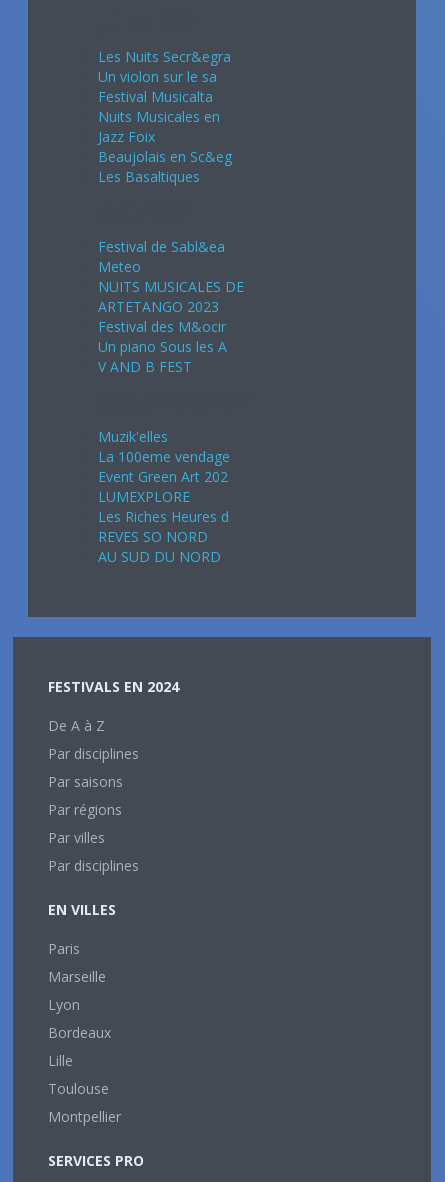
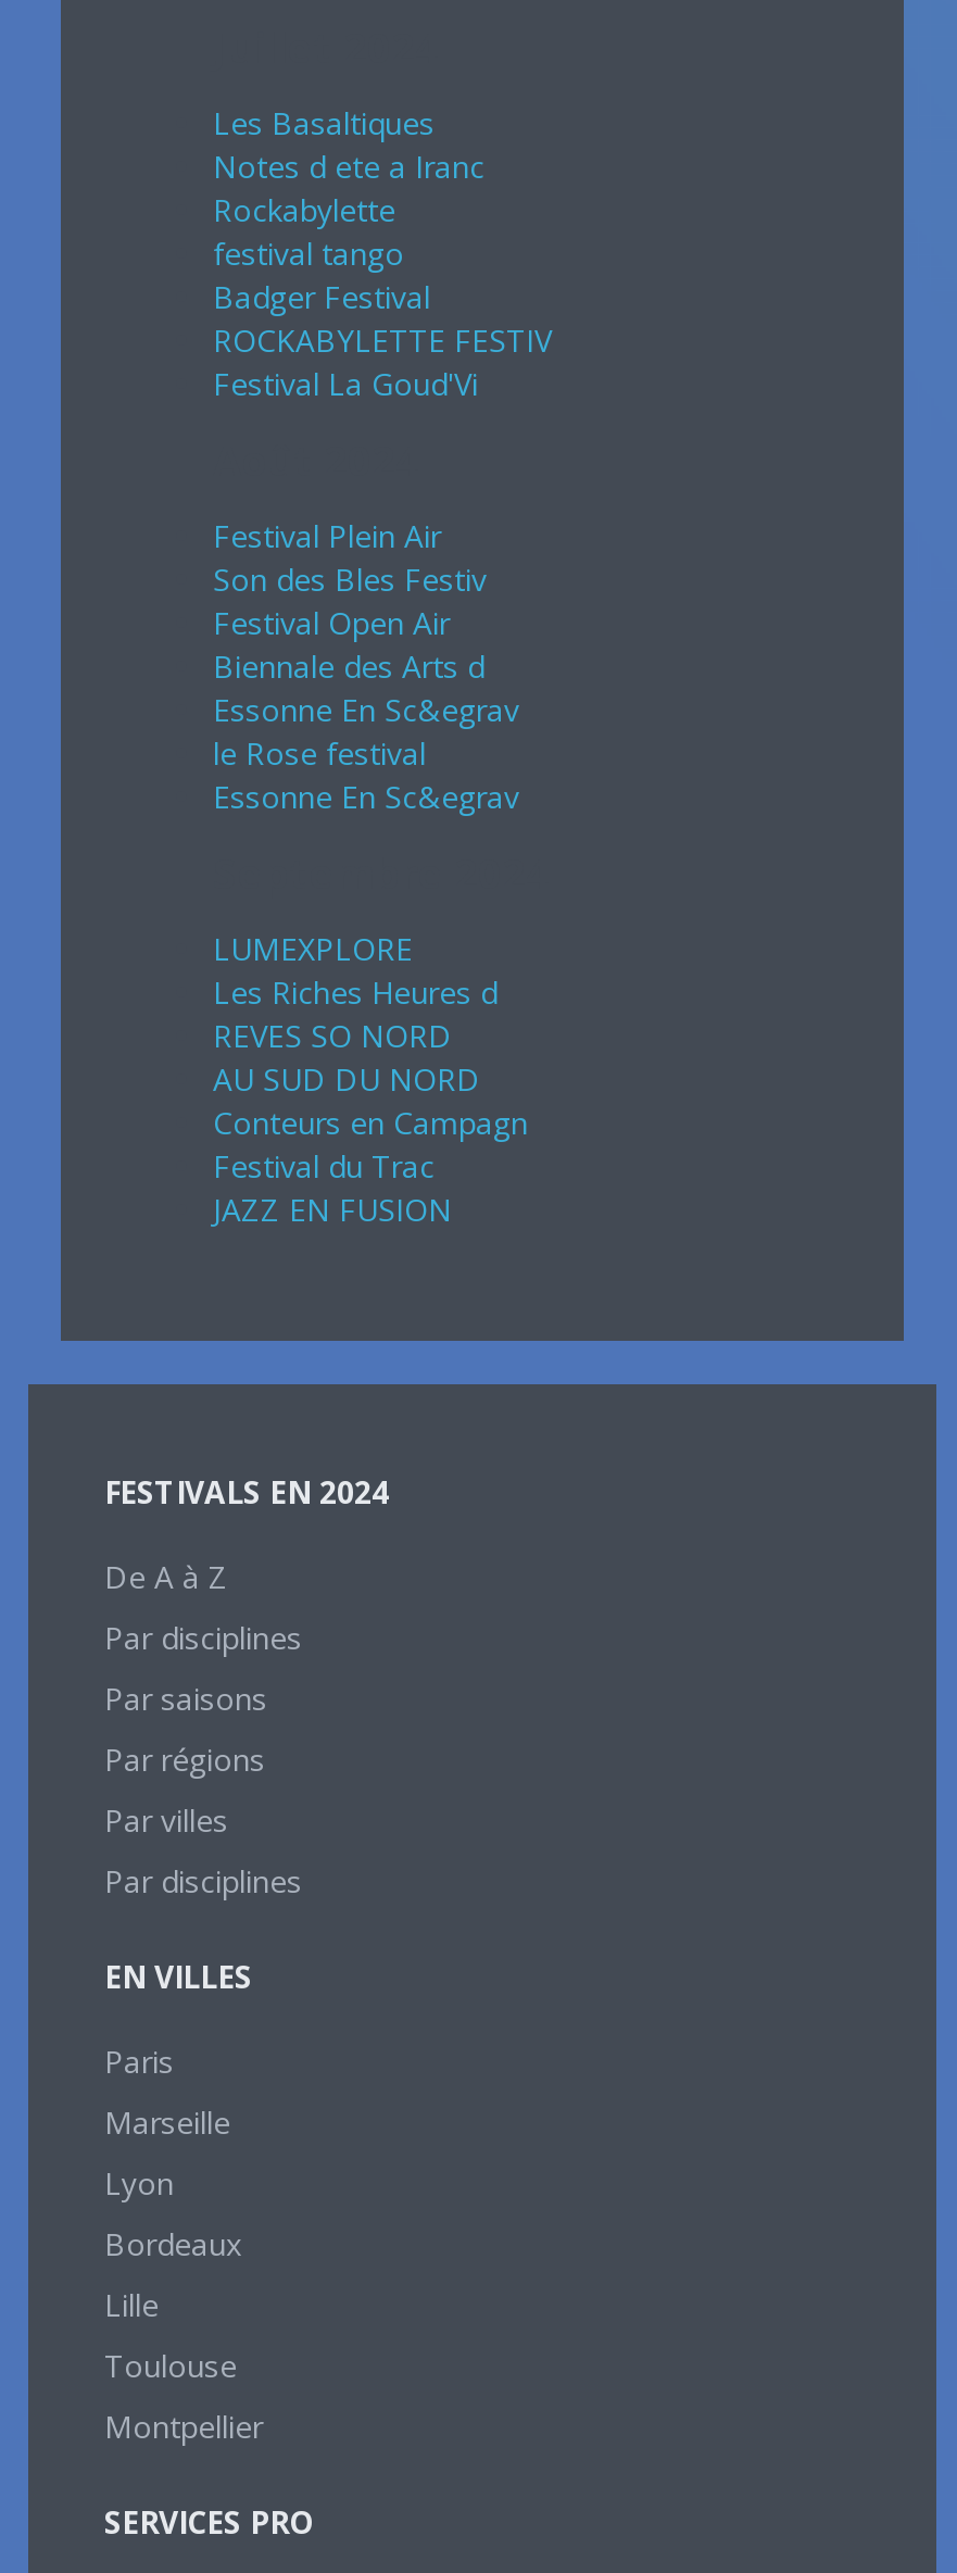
[98,47,232,166] Les Nuits Secr&egra | Un violon sur le sa | Festival Musicalta | Nuits Musicales en | Jazz Foix | Beaujolais en Sc&eg -> none
moved [98,167,200,186] -> [213,102,435,143]: Les Basaltiques
none -> [213,146,552,404] Notes d ete a Iranc | Rockabylette | festival tango | Badger Festival | ROCKABYLETTE FESTIV | Festival La Goud'Vi
[98,237,244,376] Festival de Sabl&ea | Meteo | NUITS MUSICALES DE | ARTETANGO 2023 | Festival des M&ocir | Un piano Sous les A | V AND B FEST -> [213,515,519,817] Festival Plein Air | Son des Bles Festiv | Festival Open Air | Biennale des Arts d | Essonne En Sc&egrav | le Rose festival | Essonne En Sc&egrav
[98,427,230,486] Muzik'elles | La 100eme vendage | Event Green Art 202 -> none
moved [98,487,229,566] -> [213,928,498,1100]: LUMEXPLORE | Les Riches Heures d | REVES SO NORD | AU SUD DU NORD
none -> [213,1102,528,1230] Conteurs en Campagn | Festival du Trac | JAZZ EN FUSION

